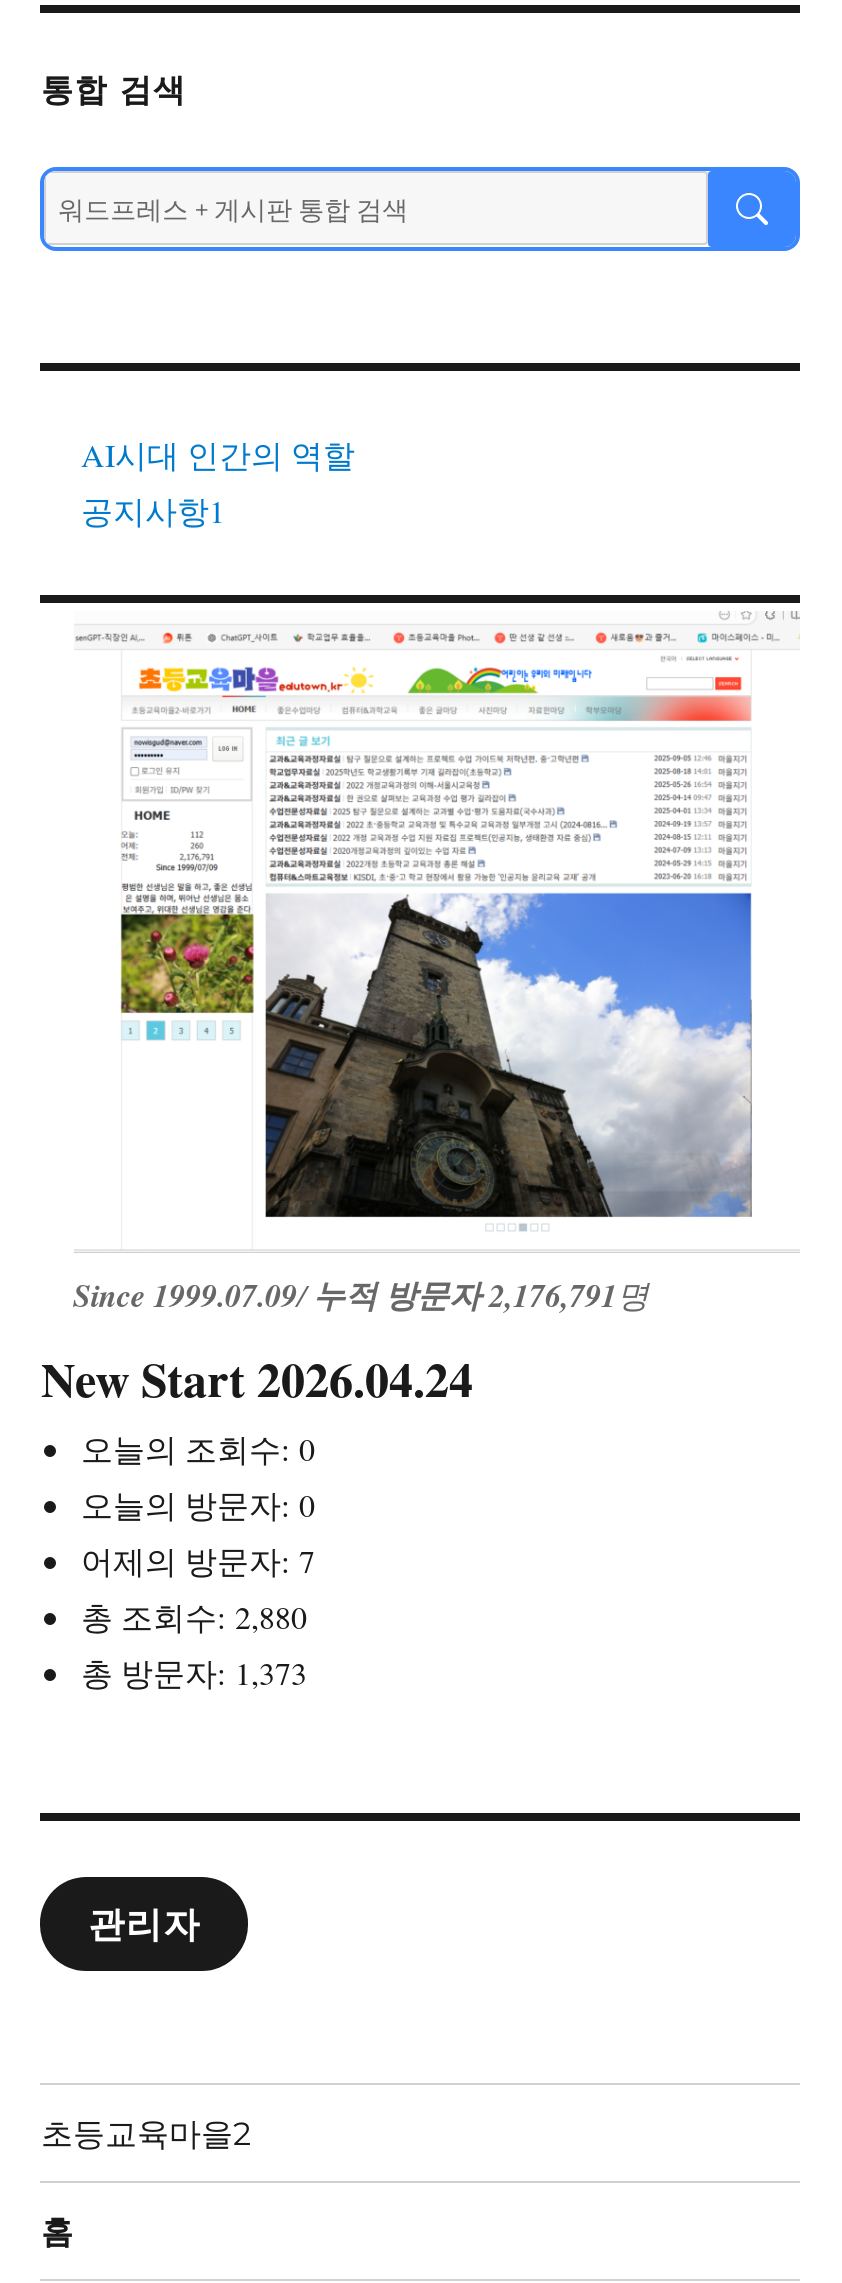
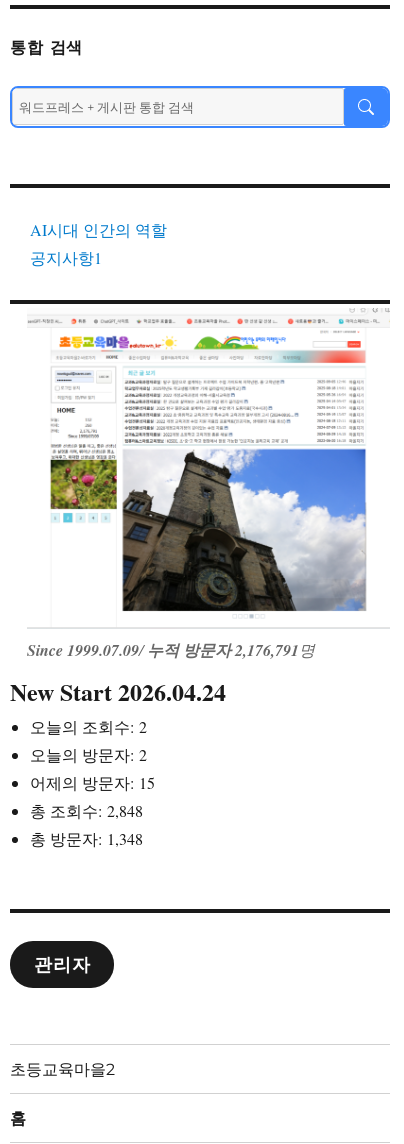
[81,1427,315,1469] 오늘의 조회수: 0 -> [30,716,147,737] 오늘의 조회수: 2
[81,1483,315,1525] 오늘의 방문자: 0 -> [30,744,147,765] 오늘의 방문자: 2
[81,1539,315,1581] 어제의 방문자: 7 -> [30,772,155,793] 어제의 방문자: 15
[81,1595,307,1637] 총 조회수: 2,880 -> [30,800,143,821] 총 조회수: 2,848
[81,1651,307,1693] 총 방문자: 1,373 -> [30,828,143,849] 총 방문자: 1,348

